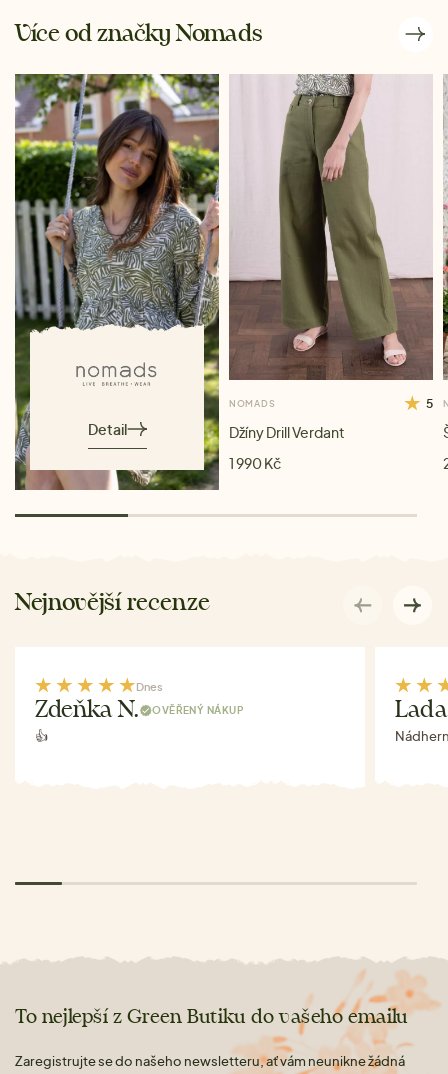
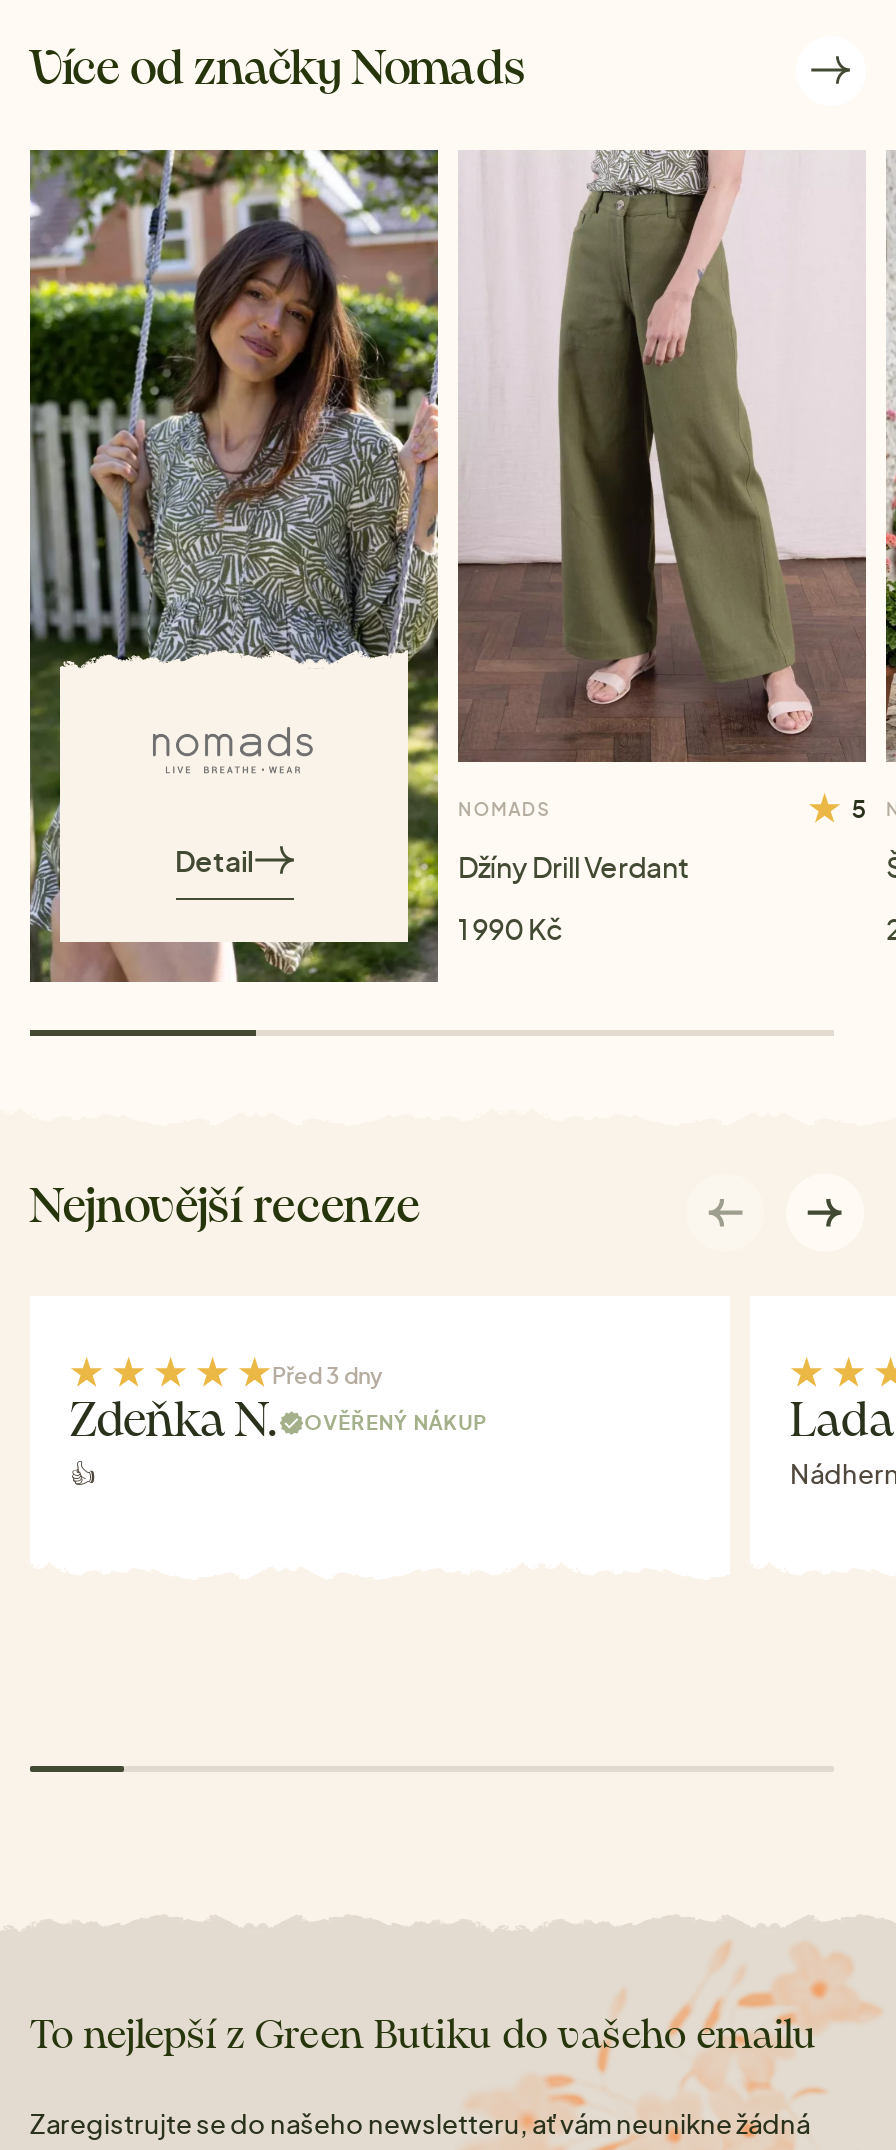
[136,680,163,693] Dnes -> [272,1363,382,1389] Před 3 dny

